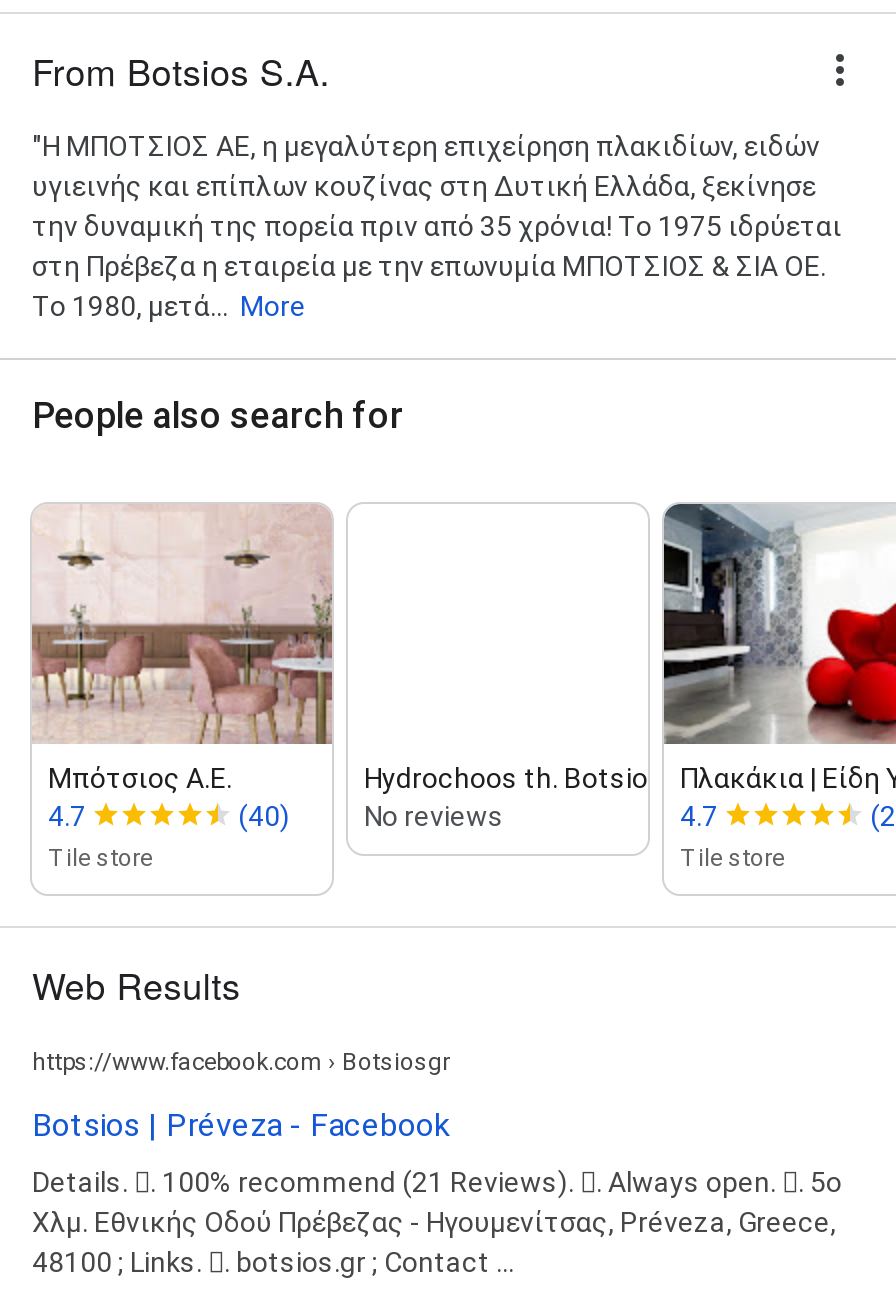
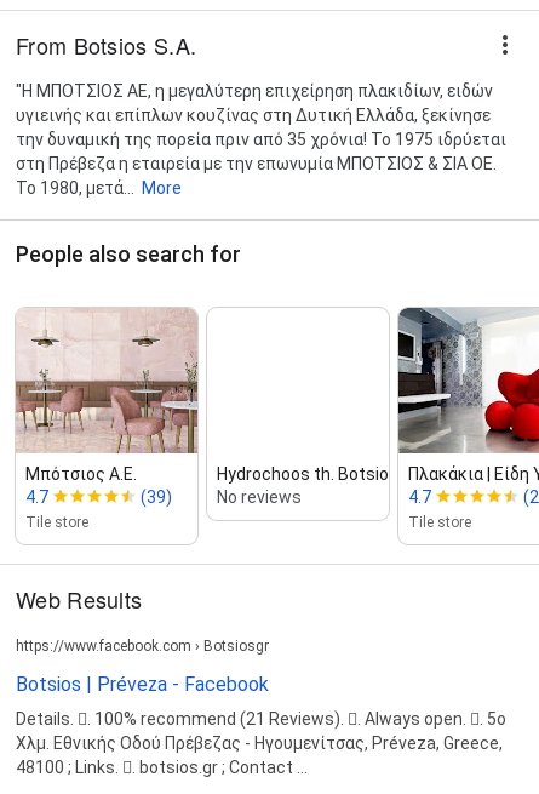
[238,799,290,831] (40) -> [141,487,172,506] (39)

